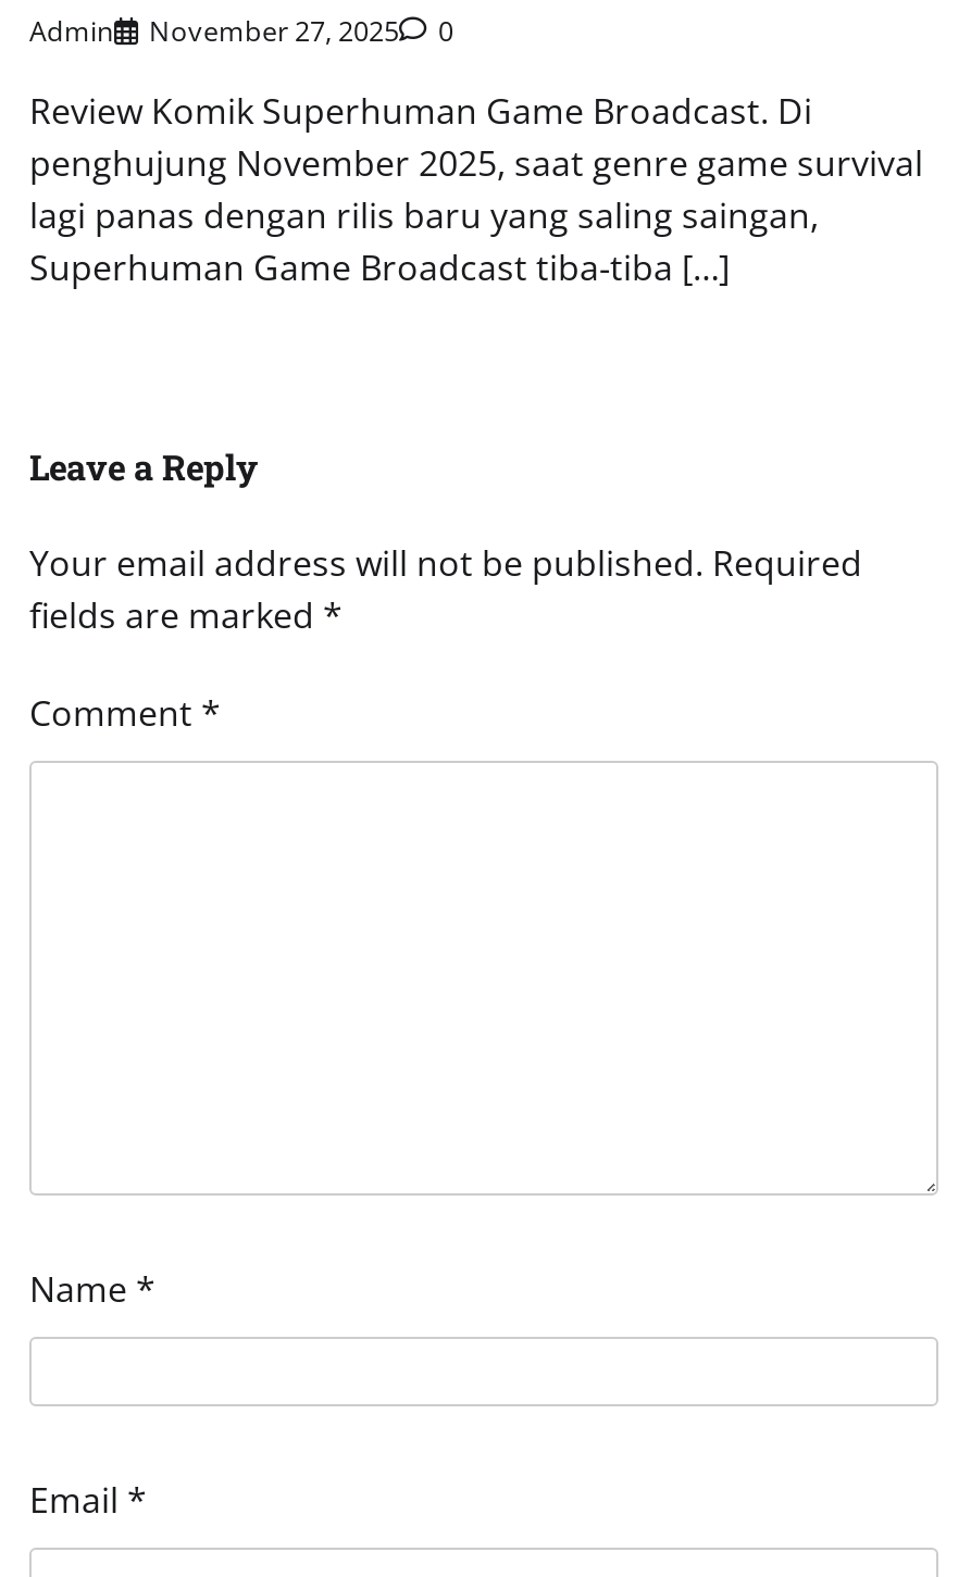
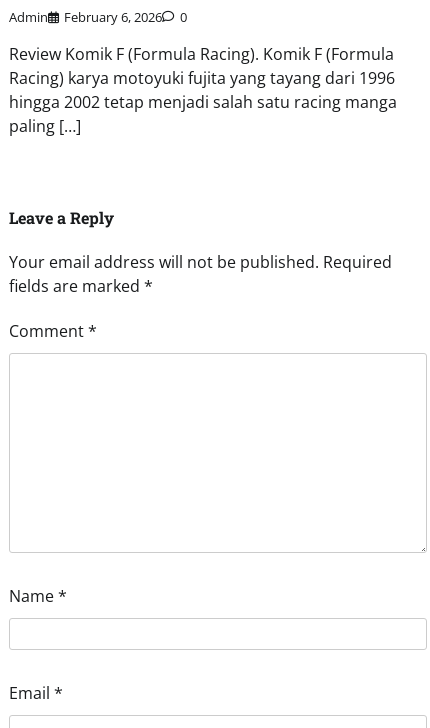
[29,11,453,50] Admin November 27, 2025 0 -> [9,8,187,26] Admin February 6, 2026 0
[29,87,923,291] Review Komik Superhuman Game Broadcast. Di | penghujung November 2025, saat genre game survival | lagi panas dengan rilis baru yang saling saingan, | Superhuman Game Broadcast tiba-tiba […] -> [9,43,397,137] Review Komik F (Formula Racing). Komik F (Formula | Racing) karya motoyuki fujita yang tayang dari 1996 | hingga 2002 tetap menjadi salah satu racing manga | paling […]

